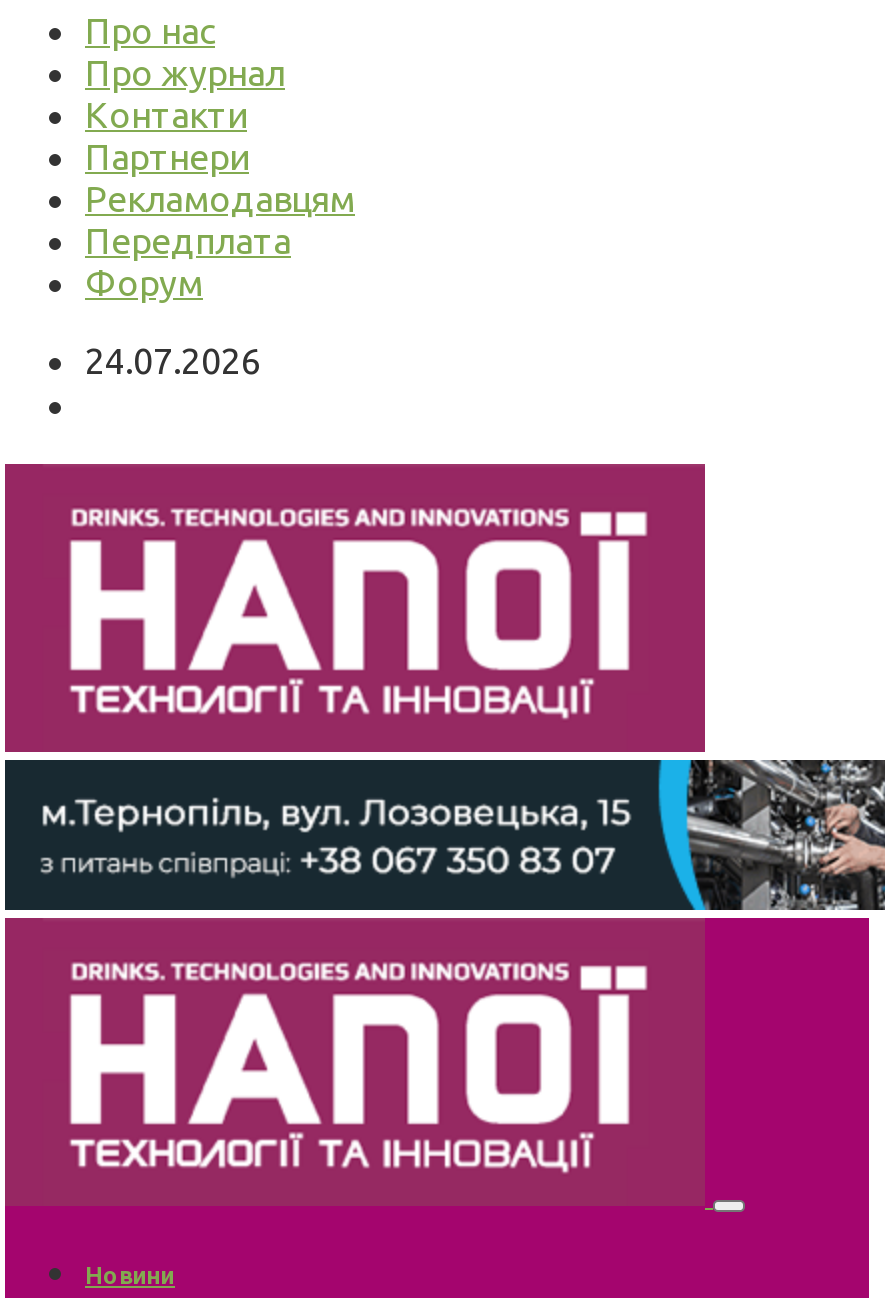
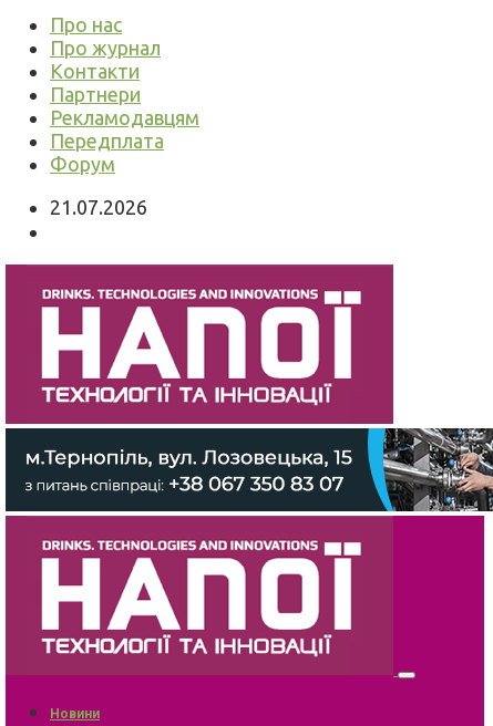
[85,340,261,380] 24.07.2026 -> [50,196,147,218] 21.07.2026

